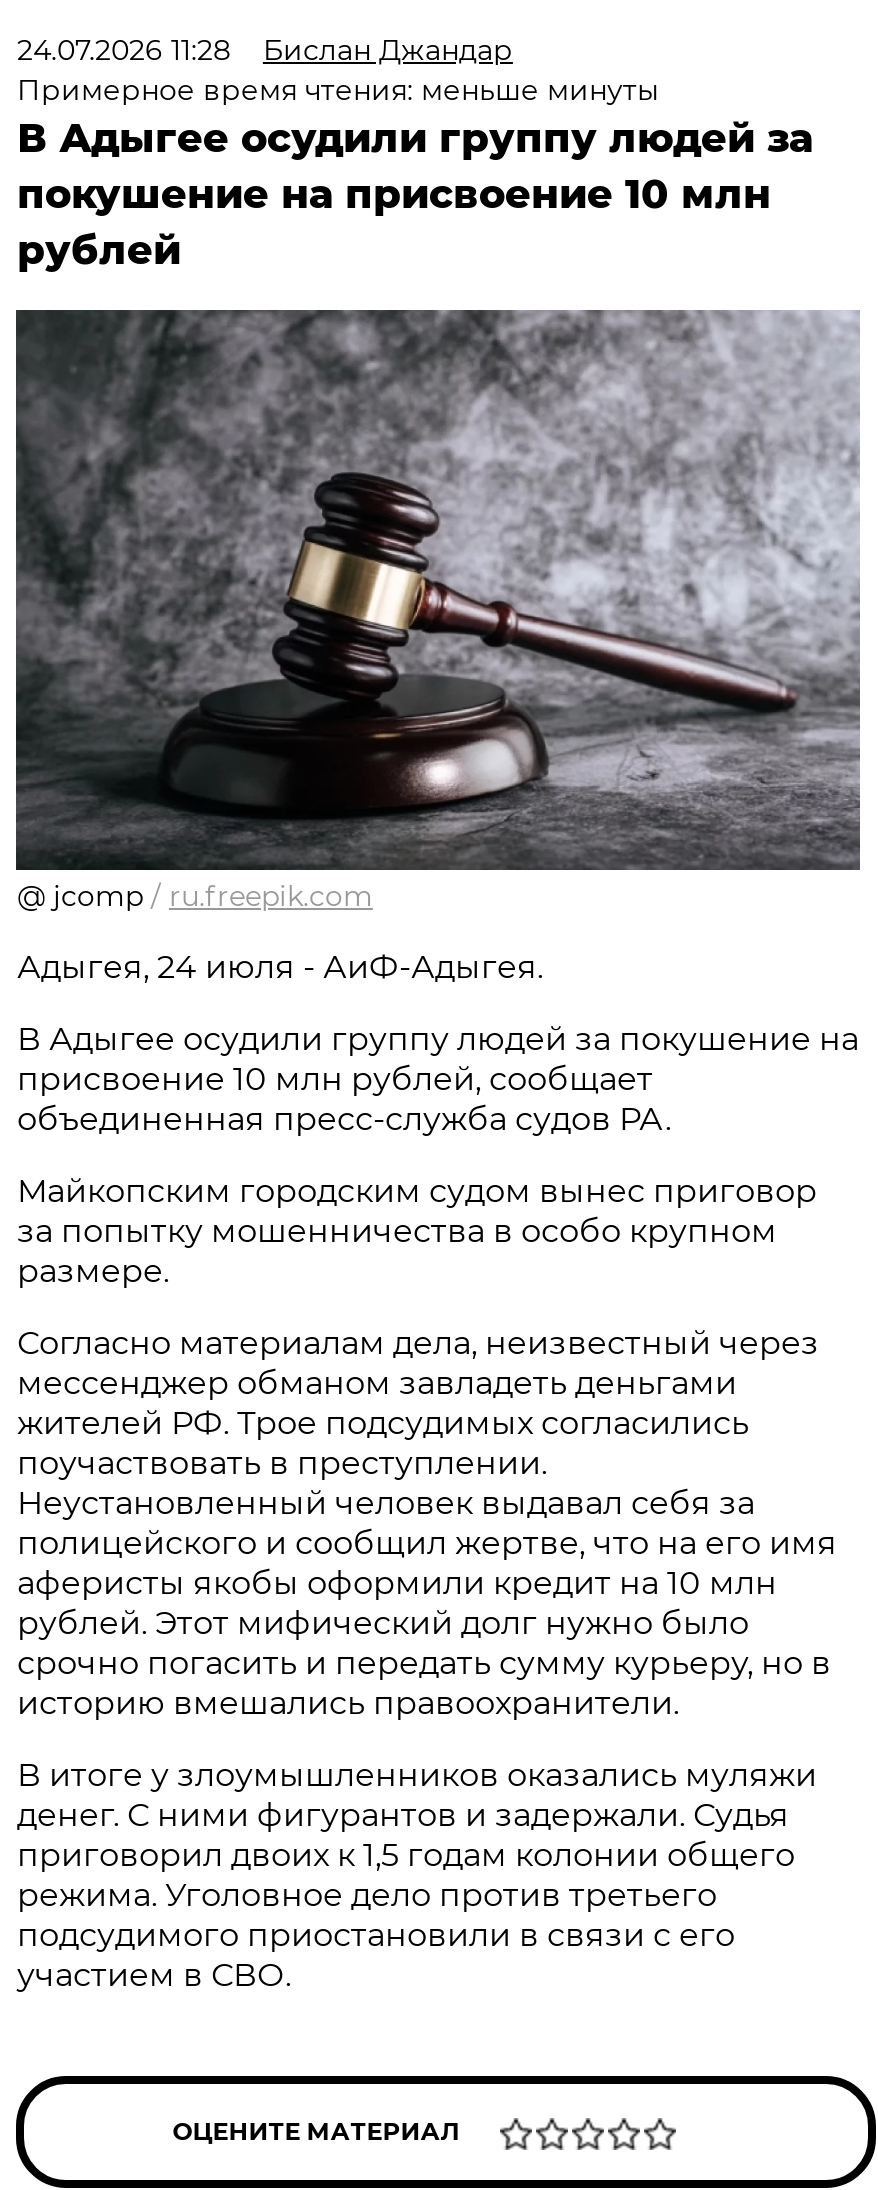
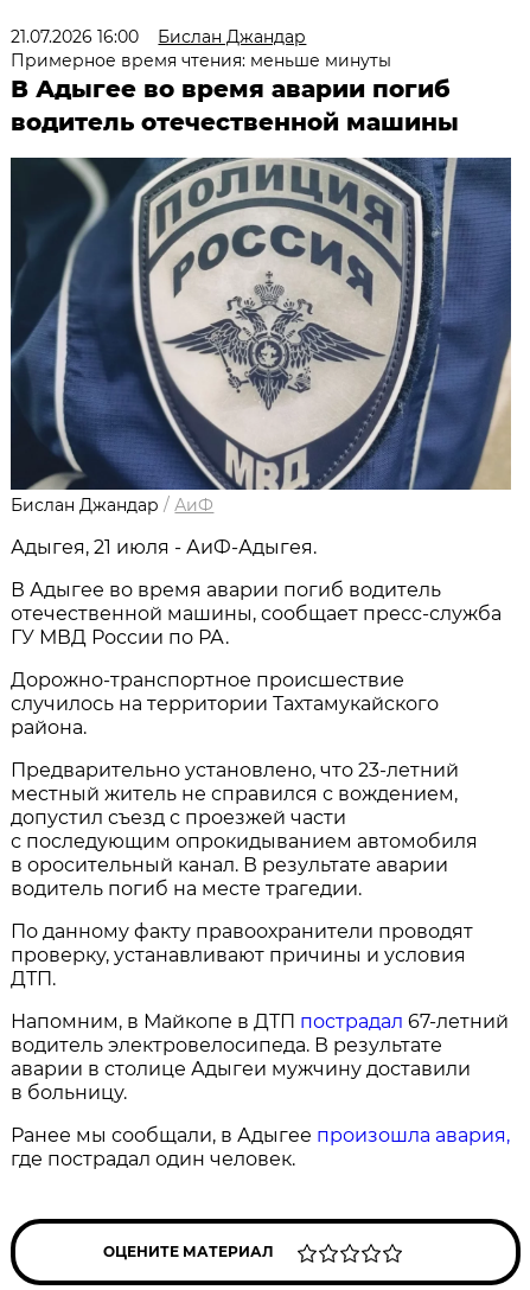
[17,33,513,69] 24.07.2026 11:28 Бислан Джандар -> [11,26,306,48] 21.07.2026 16:00 Бислан Джандар
[17,115,813,275] В Адыгее осудили группу людей за | покушение на присвоение 10 млн | рублей -> [11,75,459,137] В Адыгее во время аварии погиб | водитель отечественной машины
[16,286,862,1995] [image] | @ jcomp / ru.freepik.com | Адыгея, 24 июля - АиФ-Адыгея. | В Адыгее осудили группу людей за покушение на | присвоение 10 млн рублей, сообщает | объединенная пресс-служба судов РА. | Майкопским городским судом вынес приговор | за попытку мошенничества в особо крупном | размере. | Согласно материалам дела, неизвестный через | мессенджер обманом завладеть деньгами | жителей РФ. Трое подсудимых согласились | поучаствовать в преступлении. | Неустановленный человек выдавал себя за | полицейского и сообщил жертве, что на его имя | аферисты якобы оформили кредит на 10 млн | рублей. Этот мифический долг нужно было | срочно погасить и передать сумму курьеру, но в | историю вмешались правоохранители. | В итоге у злоумышленников оказались муляжи | денег. С ними фигурантов и задержали. Судья | приговорил двоих к 1,5 годам колонии общего | режима. Уголовное дело против третьего | подсудимого приостановили в связи с его | участием в СВО. -> [11,157,512,1171] [image] | Бислан Джандар / АиФ | Адыгея, 21 июля - АиФ-Адыгея. | В Адыгее во время аварии погиб водитель | отечественной машины, сообщает пресс-служба | ГУ МВД России по РА. | Дорожно-транспортное происшествие | случилось на территории Тахтамукайского | района. | Предварительно установлено, что 23-летний | местный житель не справился с вождением, | допустил съезд с проезжей части | с последующим опрокидыванием автомобиля | в оросительный канал. В результате аварии | водитель погиб на месте трагедии. | По данному факту правоохранители проводят | проверку, устанавливают причины и условия | ДТП. | Напомним, в Майкопе в ДТП пострадал 67-летний | водитель электровелосипеда. В результате | аварии в столице Адыгеи мужчину доставили | в больницу. | Ранее мы сообщали, в Адыгее произошла авария, | где пострадал один человек.

